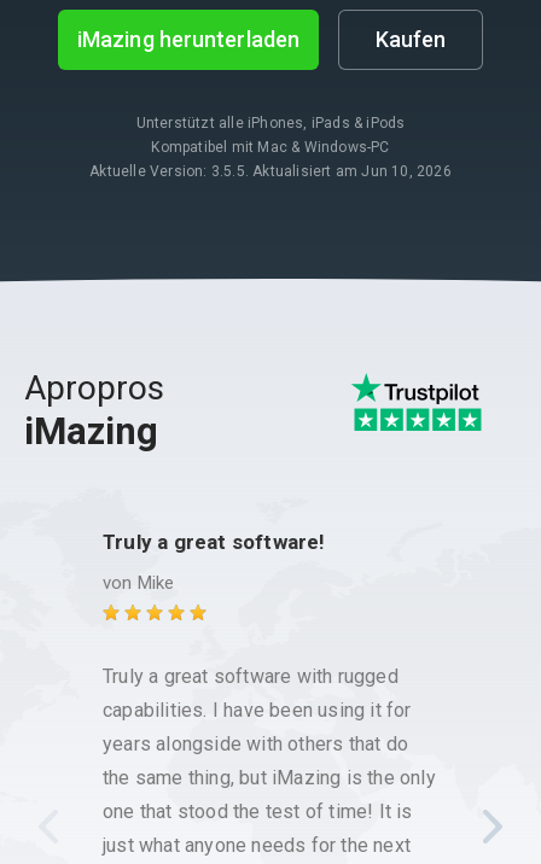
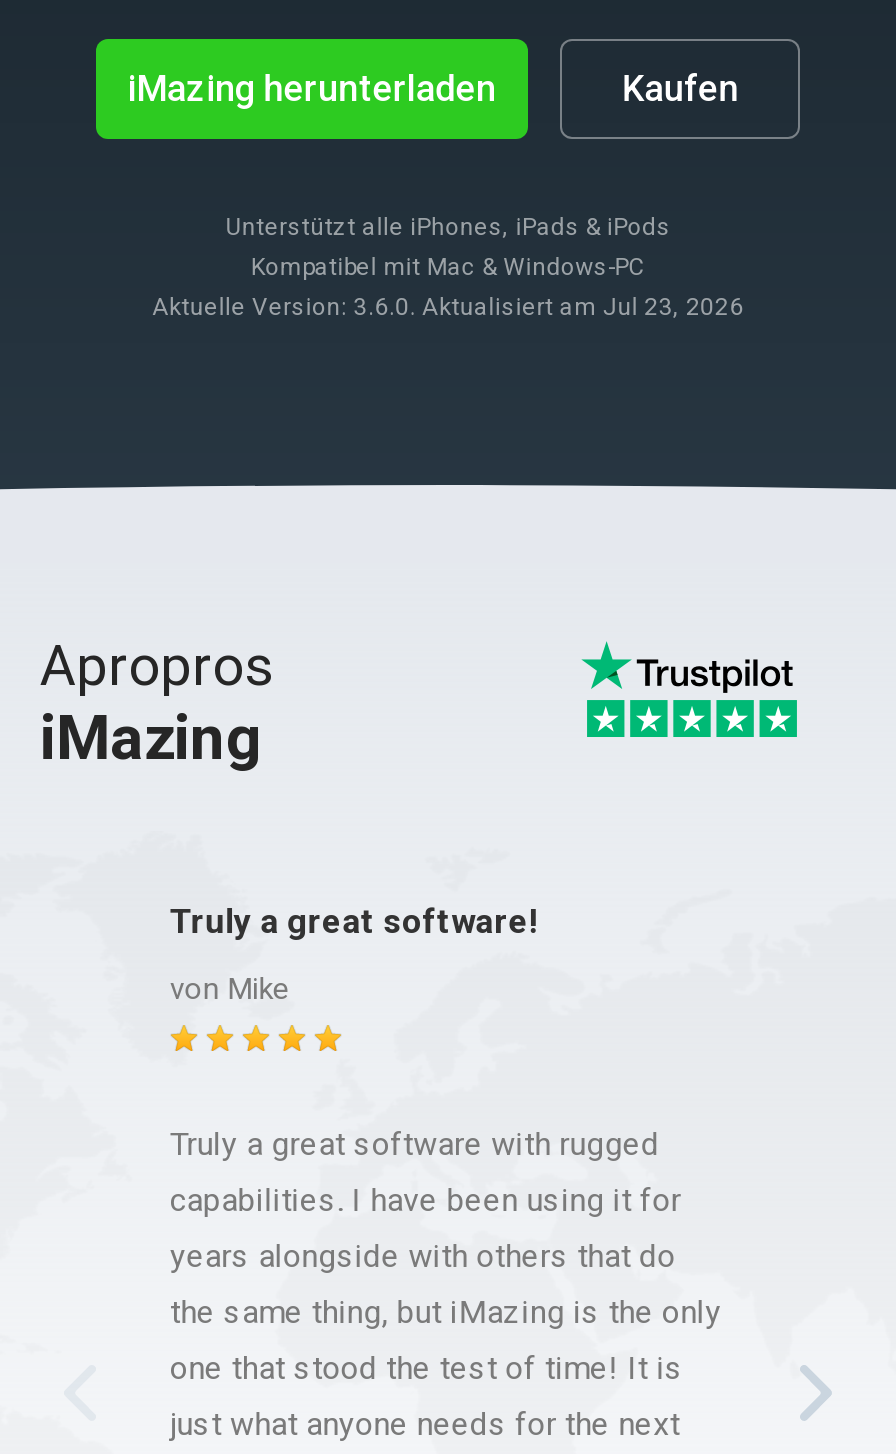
[90,163,451,179] Aktuelle Version: 3.5.5. Aktualisiert am Jun 10, 2026 -> [152,292,744,320] Aktuelle Version: 3.6.0. Aktualisiert am Jul 23, 2026

